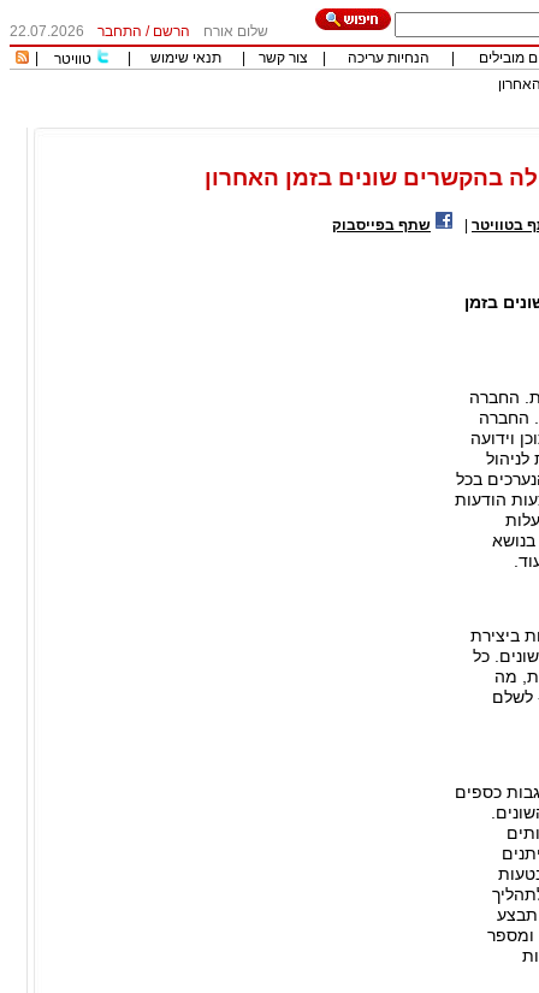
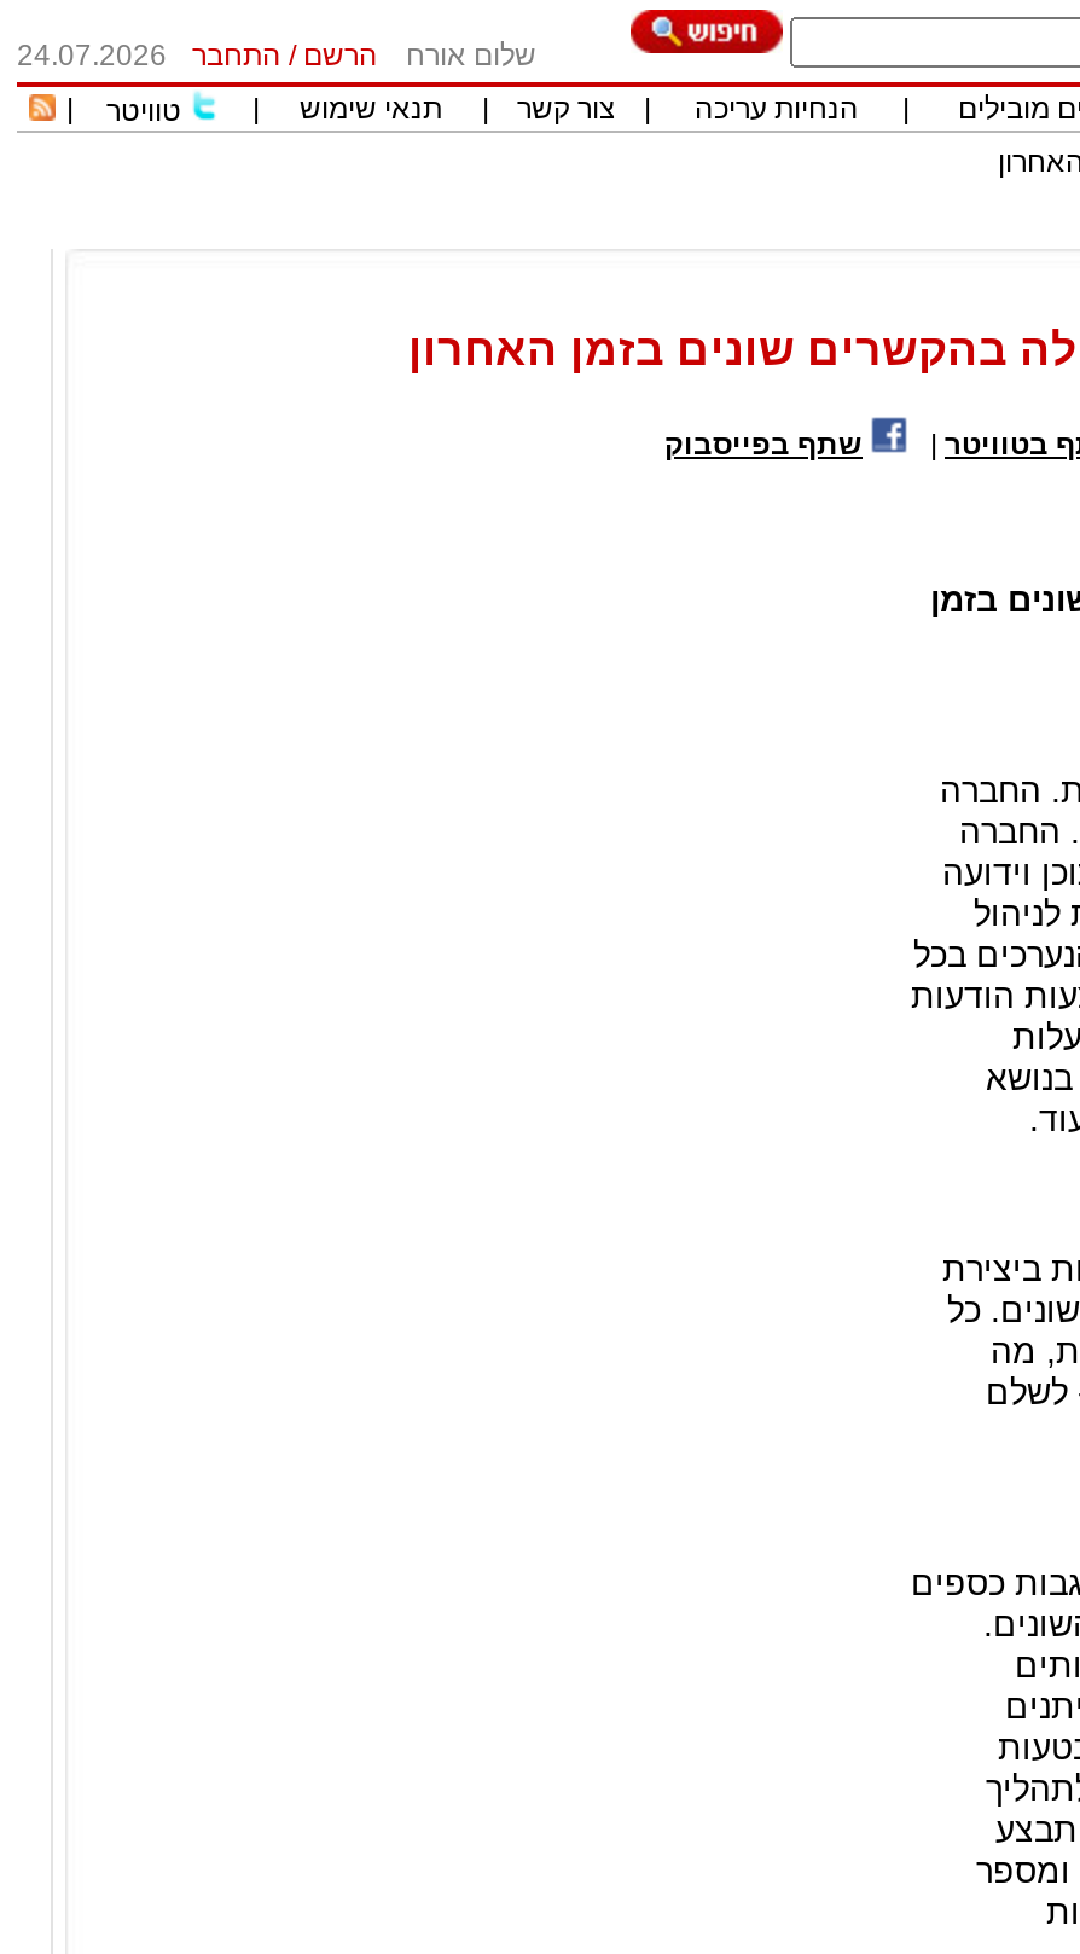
[10,23,268,40] שלום אורח הרשם / התחבר 22.07.2026 -> [17,39,536,73] שלום אורח הרשם / התחבר 24.07.2026

